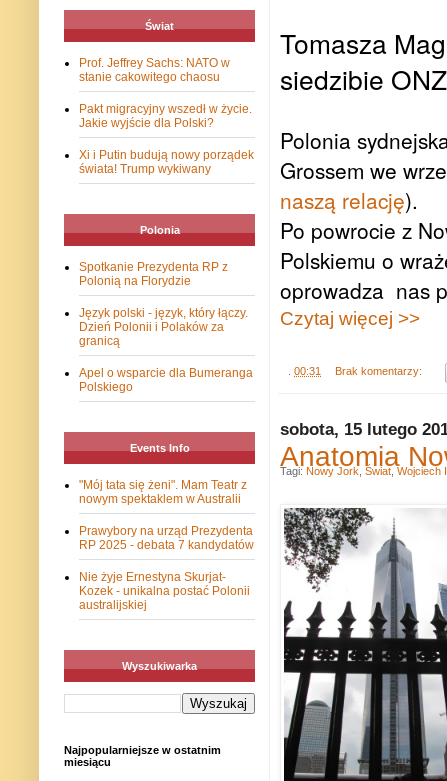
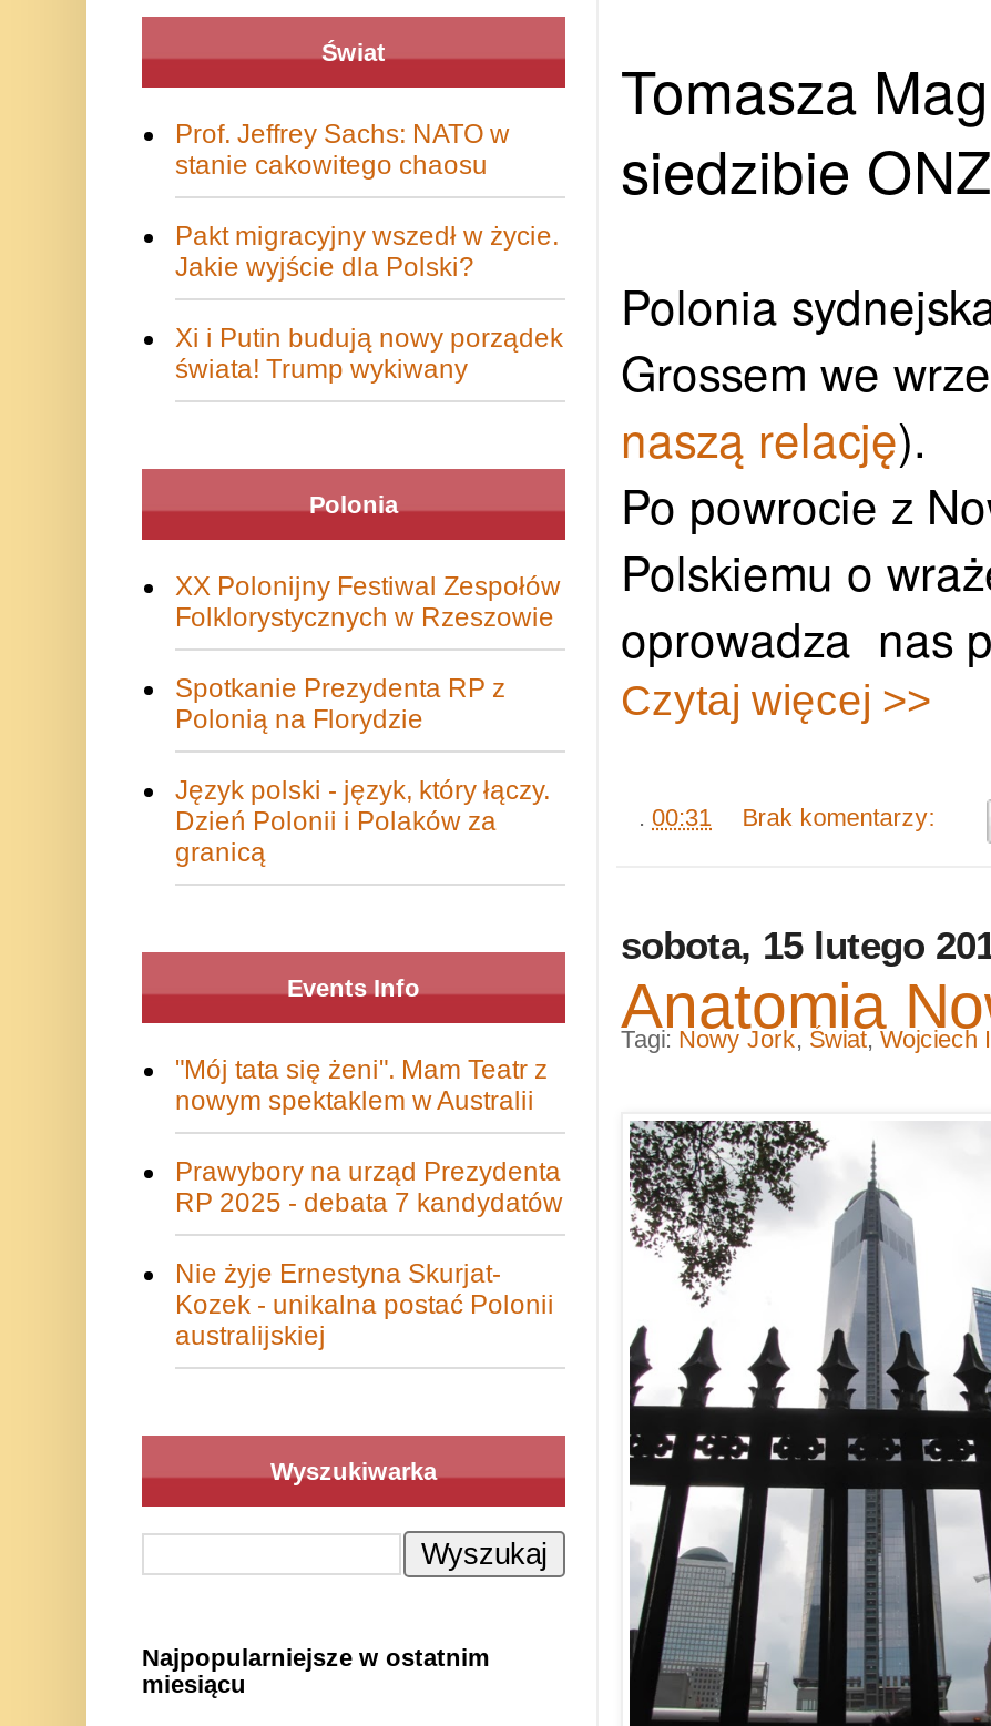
moved [79,260,248,348] -> [175,673,550,868]: Spotkanie Prezydenta RP z | Polonią na Florydzie | Język polski - język, który łączy. | Dzień Polonii i Polaków za | granicą
none -> [175,571,561,633] XX Polonijny Festiwal Zespołów | Folklorystycznych w Rzeszowie
[79,366,253,394] Apel o wsparcie dla Bumeranga | Polskiego -> none

